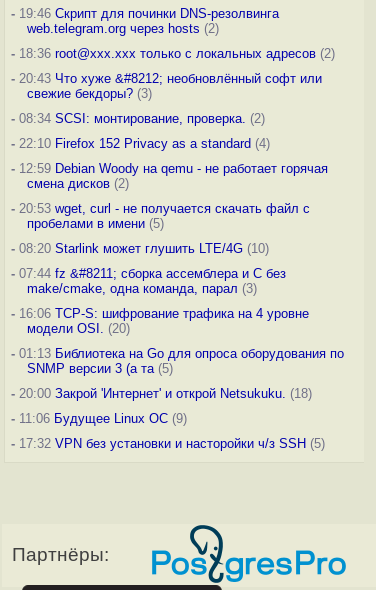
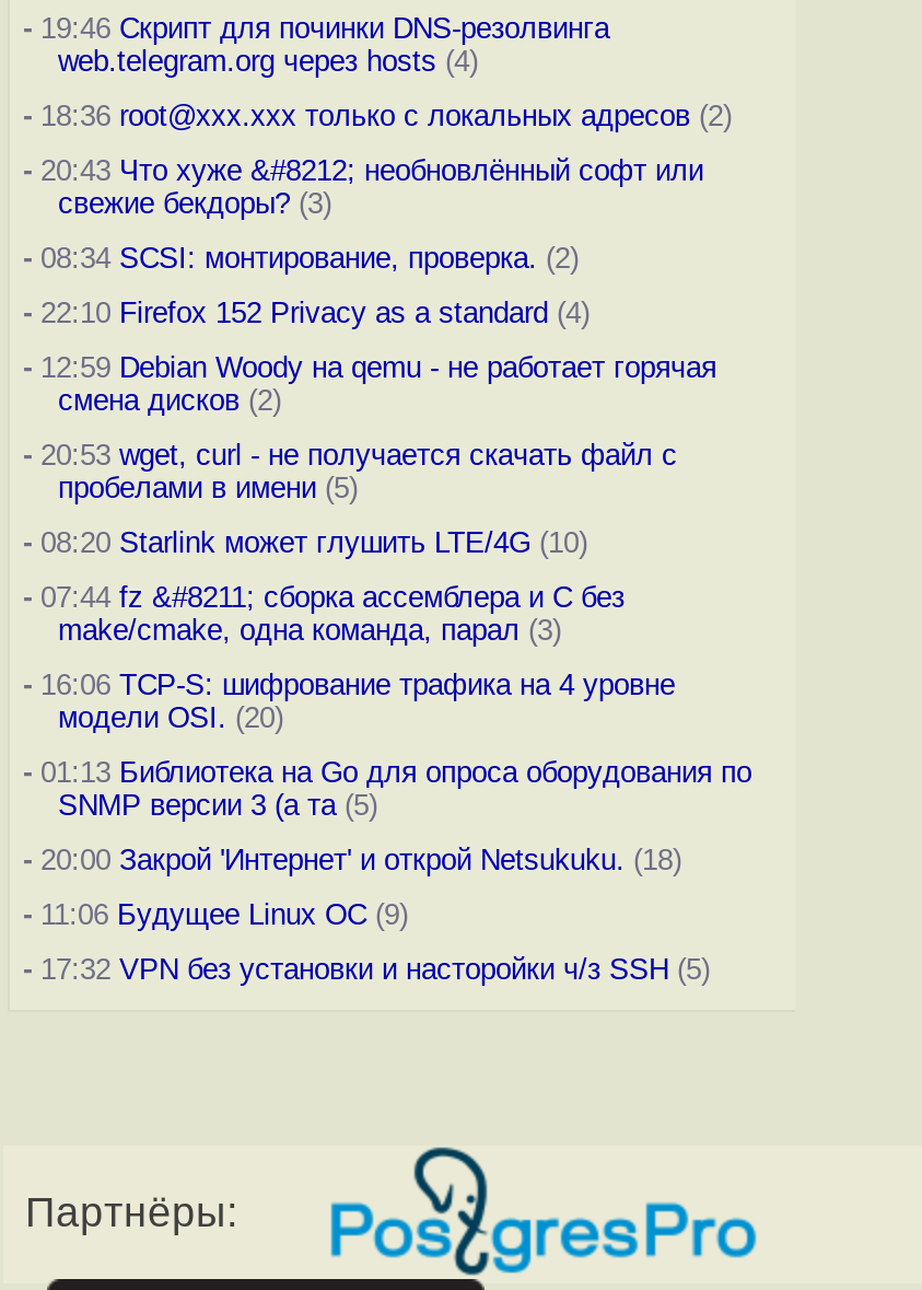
[27,21,219,36] web.telegram.org через hosts (2) -> [58,45,478,78] web.telegram.org через hosts (4)

